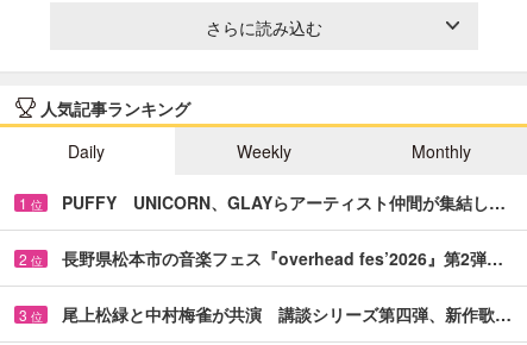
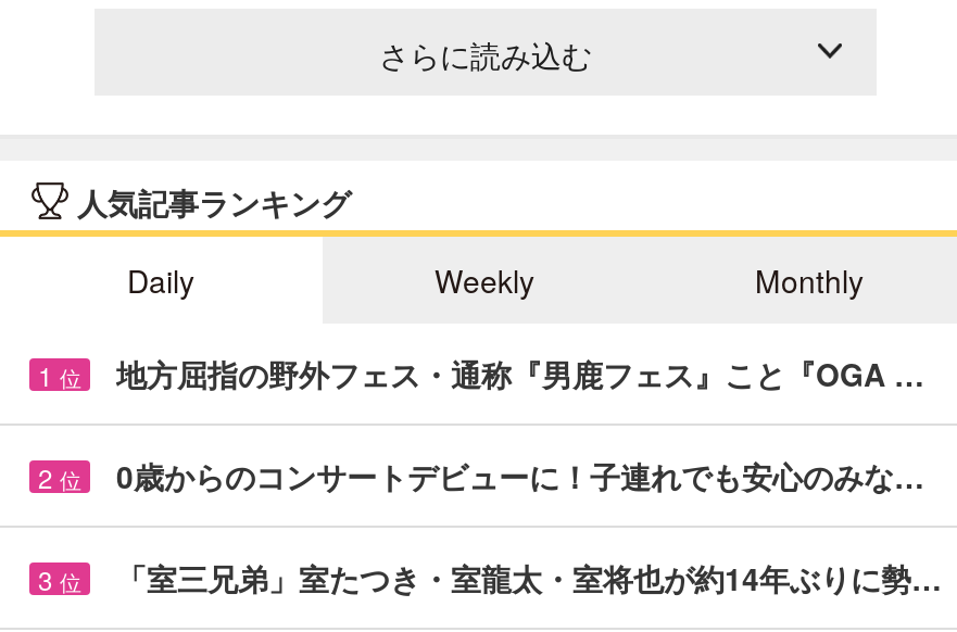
[62,190,506,214] PUFFY UNICORN、GLAYらアーティスト仲間が集結し… -> [116,351,924,395] 地方屈指の野外フェス・通称『男鹿フェス』こと『OGA …
[62,246,503,270] 長野県松本市の音楽フェス『overhead fes’2026』第2弾… -> [116,453,924,497] 0歳からのコンサートデビューに！子連れでも安心のみな…
[62,302,512,326] 尾上松緑と中村梅雀が共演 講談シリーズ第四弾、新作歌… -> [116,556,942,599] 「室三兄弟」室たつき・室龍太・室将也が約14年ぶりに勢…

